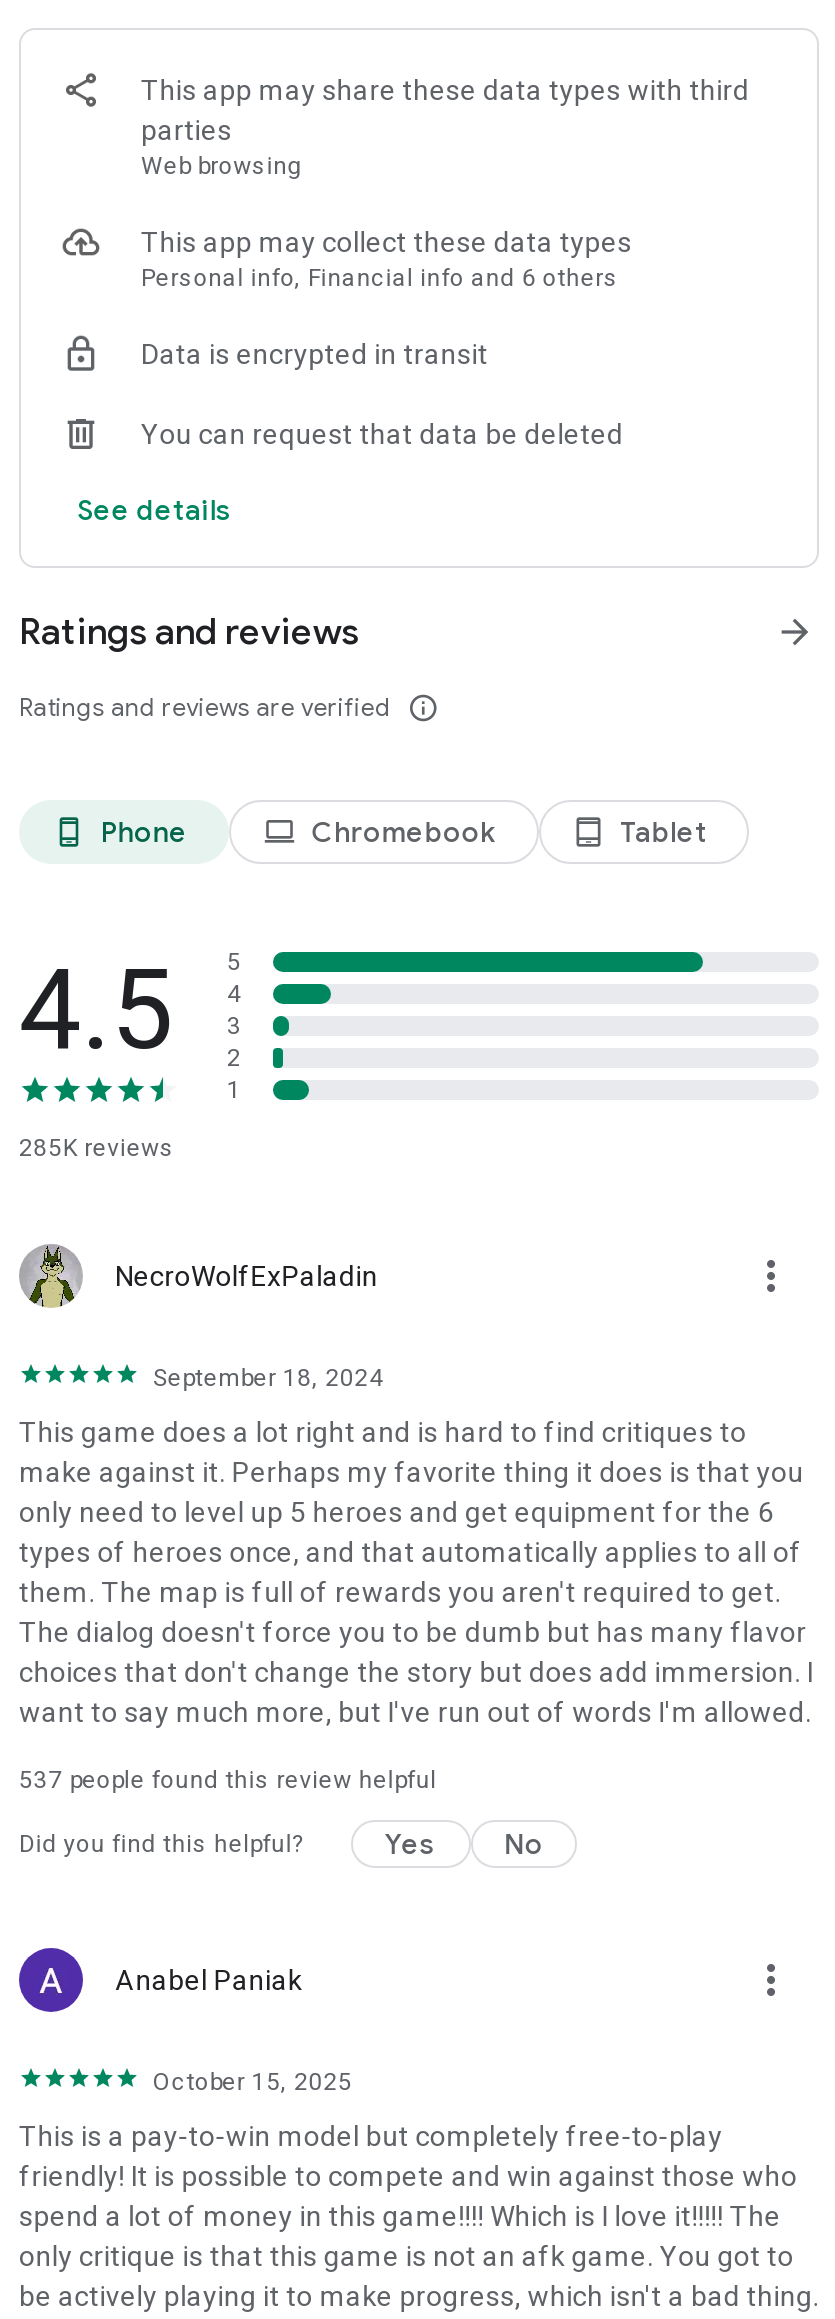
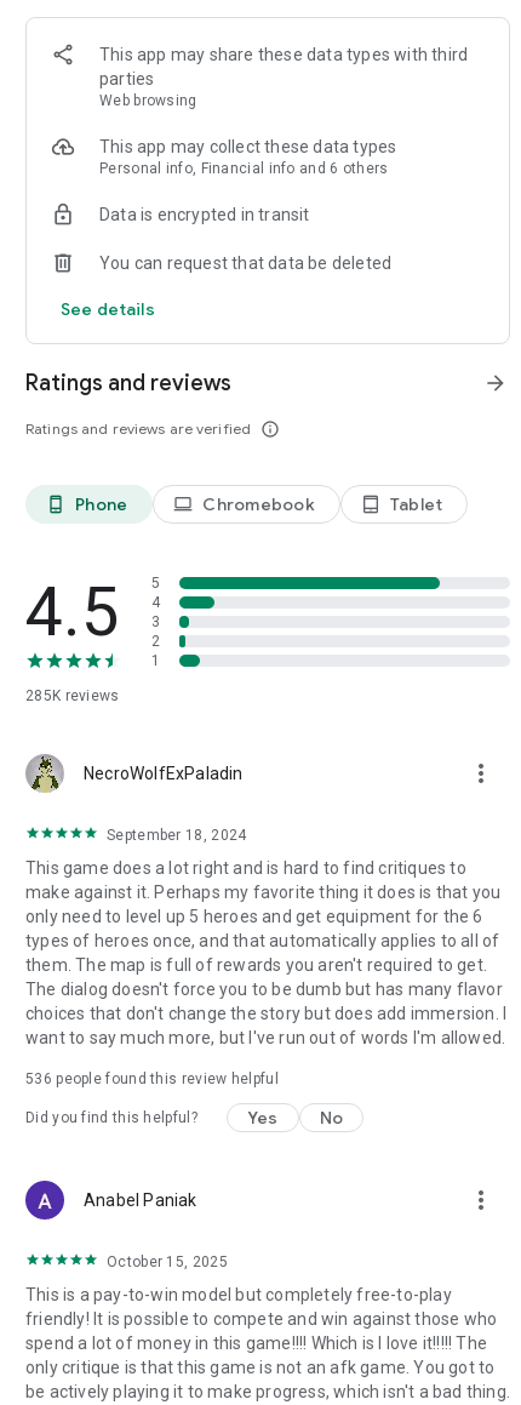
[19,1766,437,1794] 537 people found this review helpful -> [25,1070,278,1087] 536 people found this review helpful

